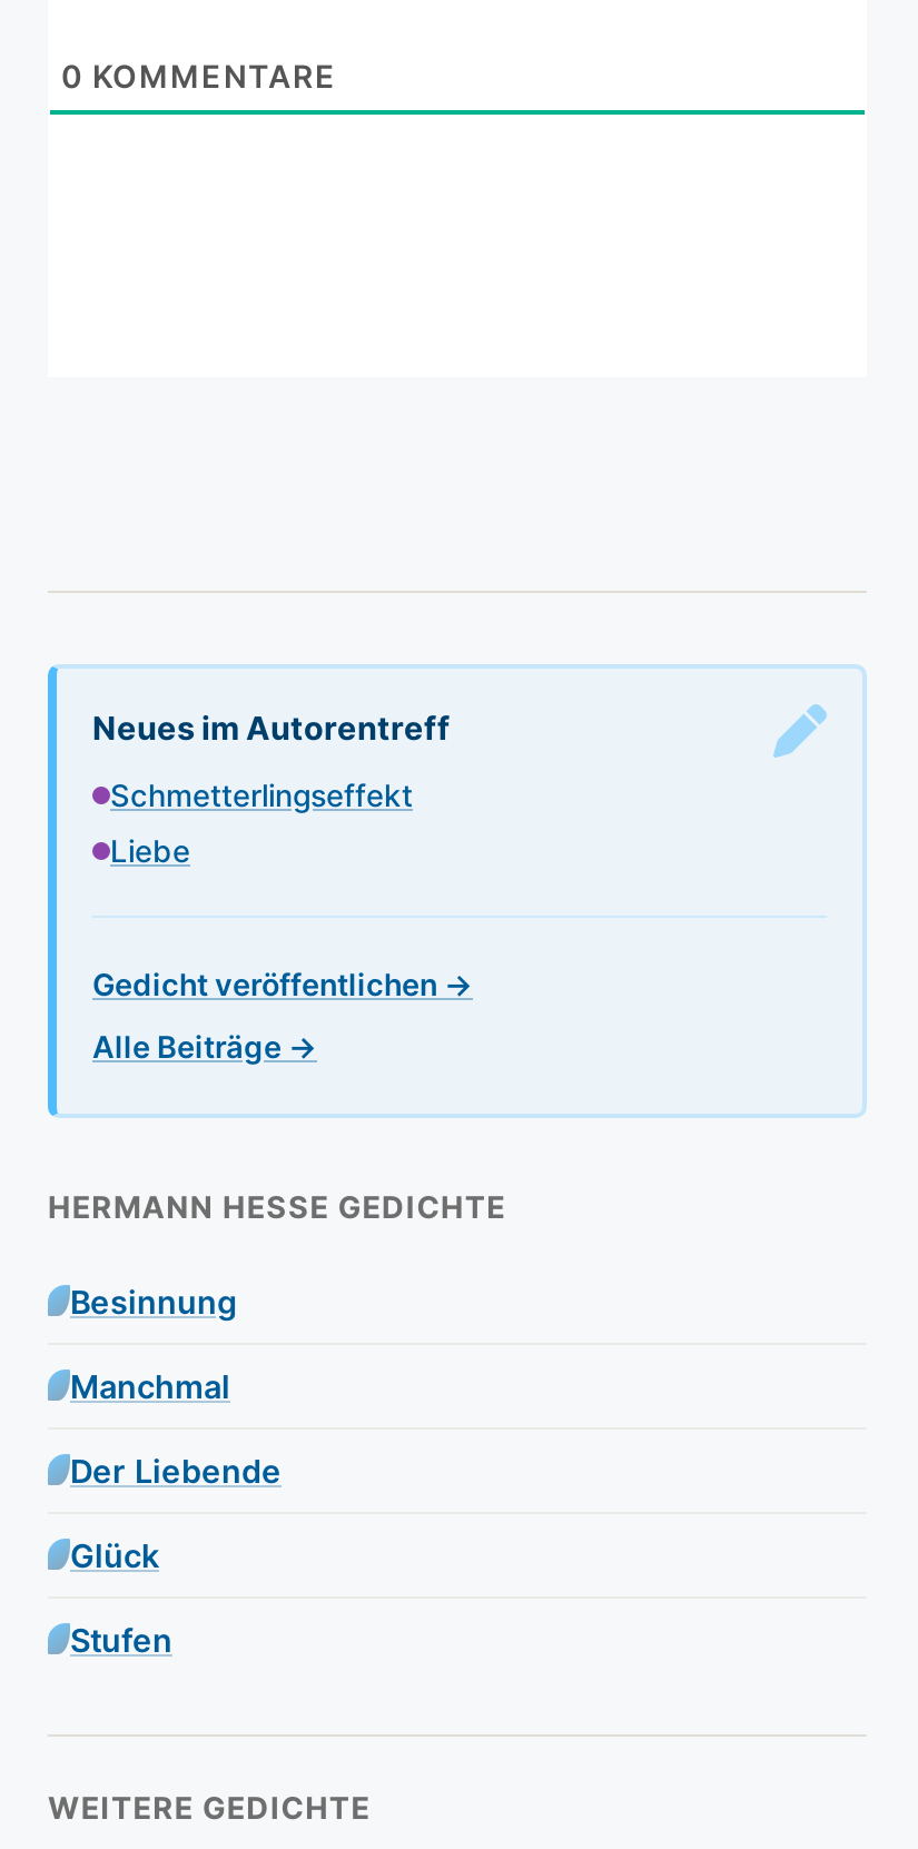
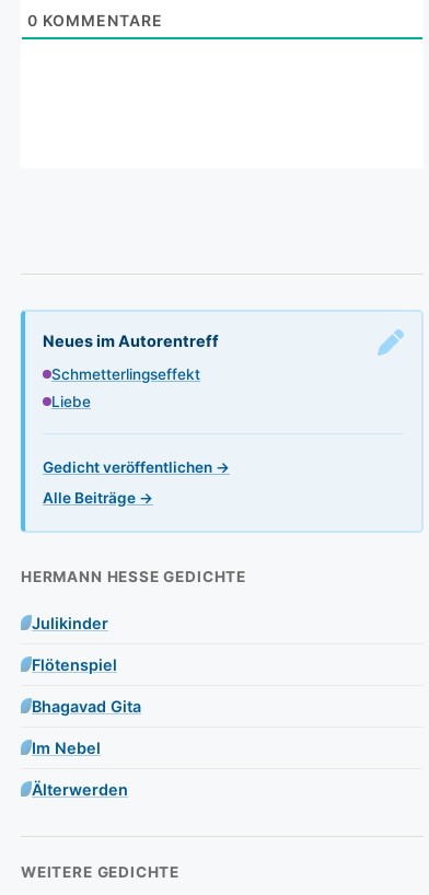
[70,1284,237,1321] Besinnung -> [32,614,108,633] Julikinder
[70,1368,230,1406] Manchmal -> [32,656,117,674] Flötenspiel
[70,1453,282,1491] Der Liebende -> [32,697,141,716] Bhagavad Gita
[70,1537,159,1575] Glück -> [32,739,101,758] Im Nebel
[70,1622,172,1660] Stufen -> [32,781,128,799] Älterwerden

